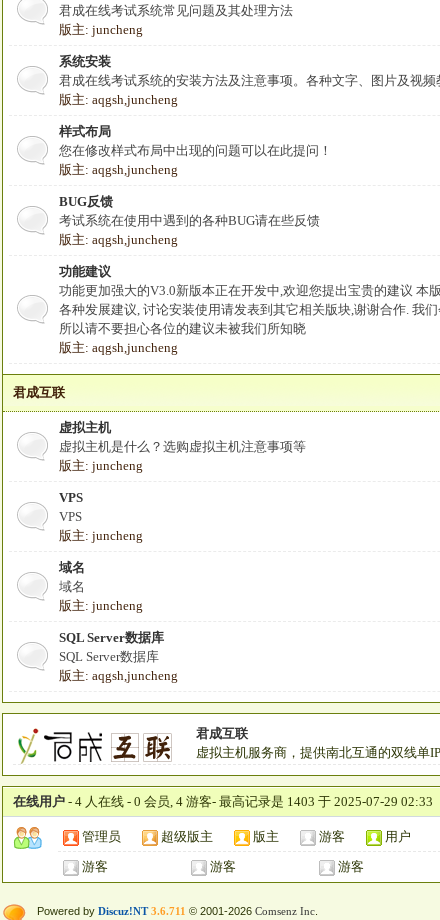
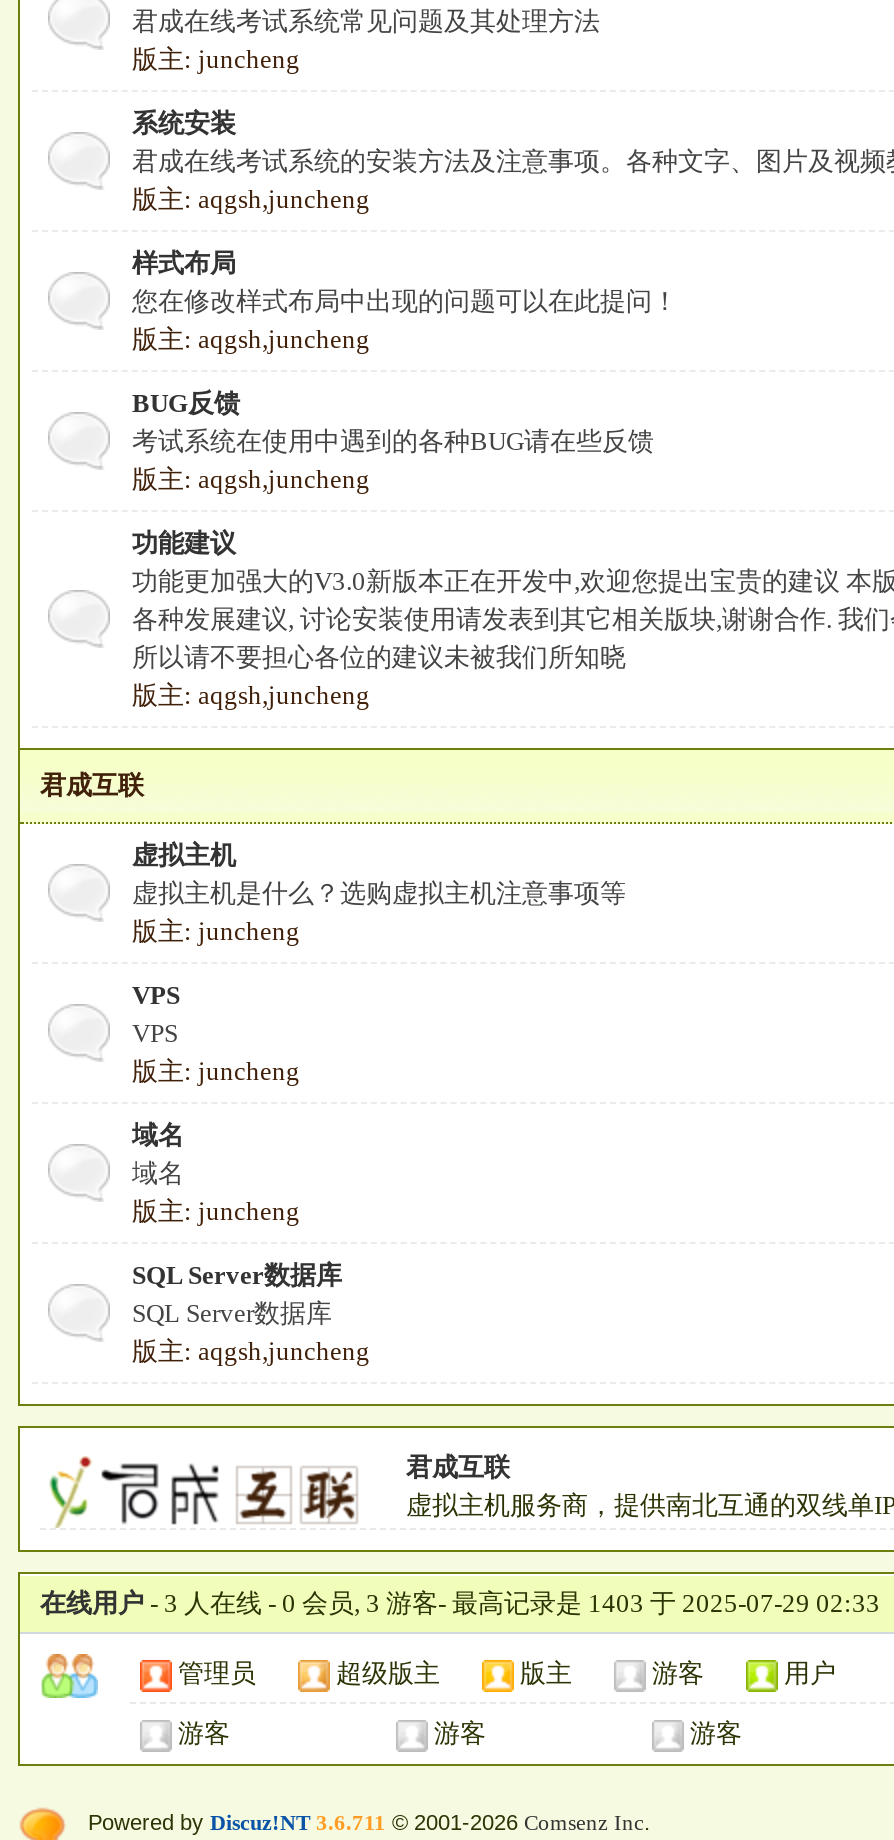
[13,794,433,809] 在线用户- 4人在线 - 0 会员, 4 游客- 最高记录是1403于2025-07-29 02:33 -> [40,1588,880,1618] 在线用户- 3人在线 - 0 会员, 3 游客- 最高记录是1403于2025-07-29 02:33

